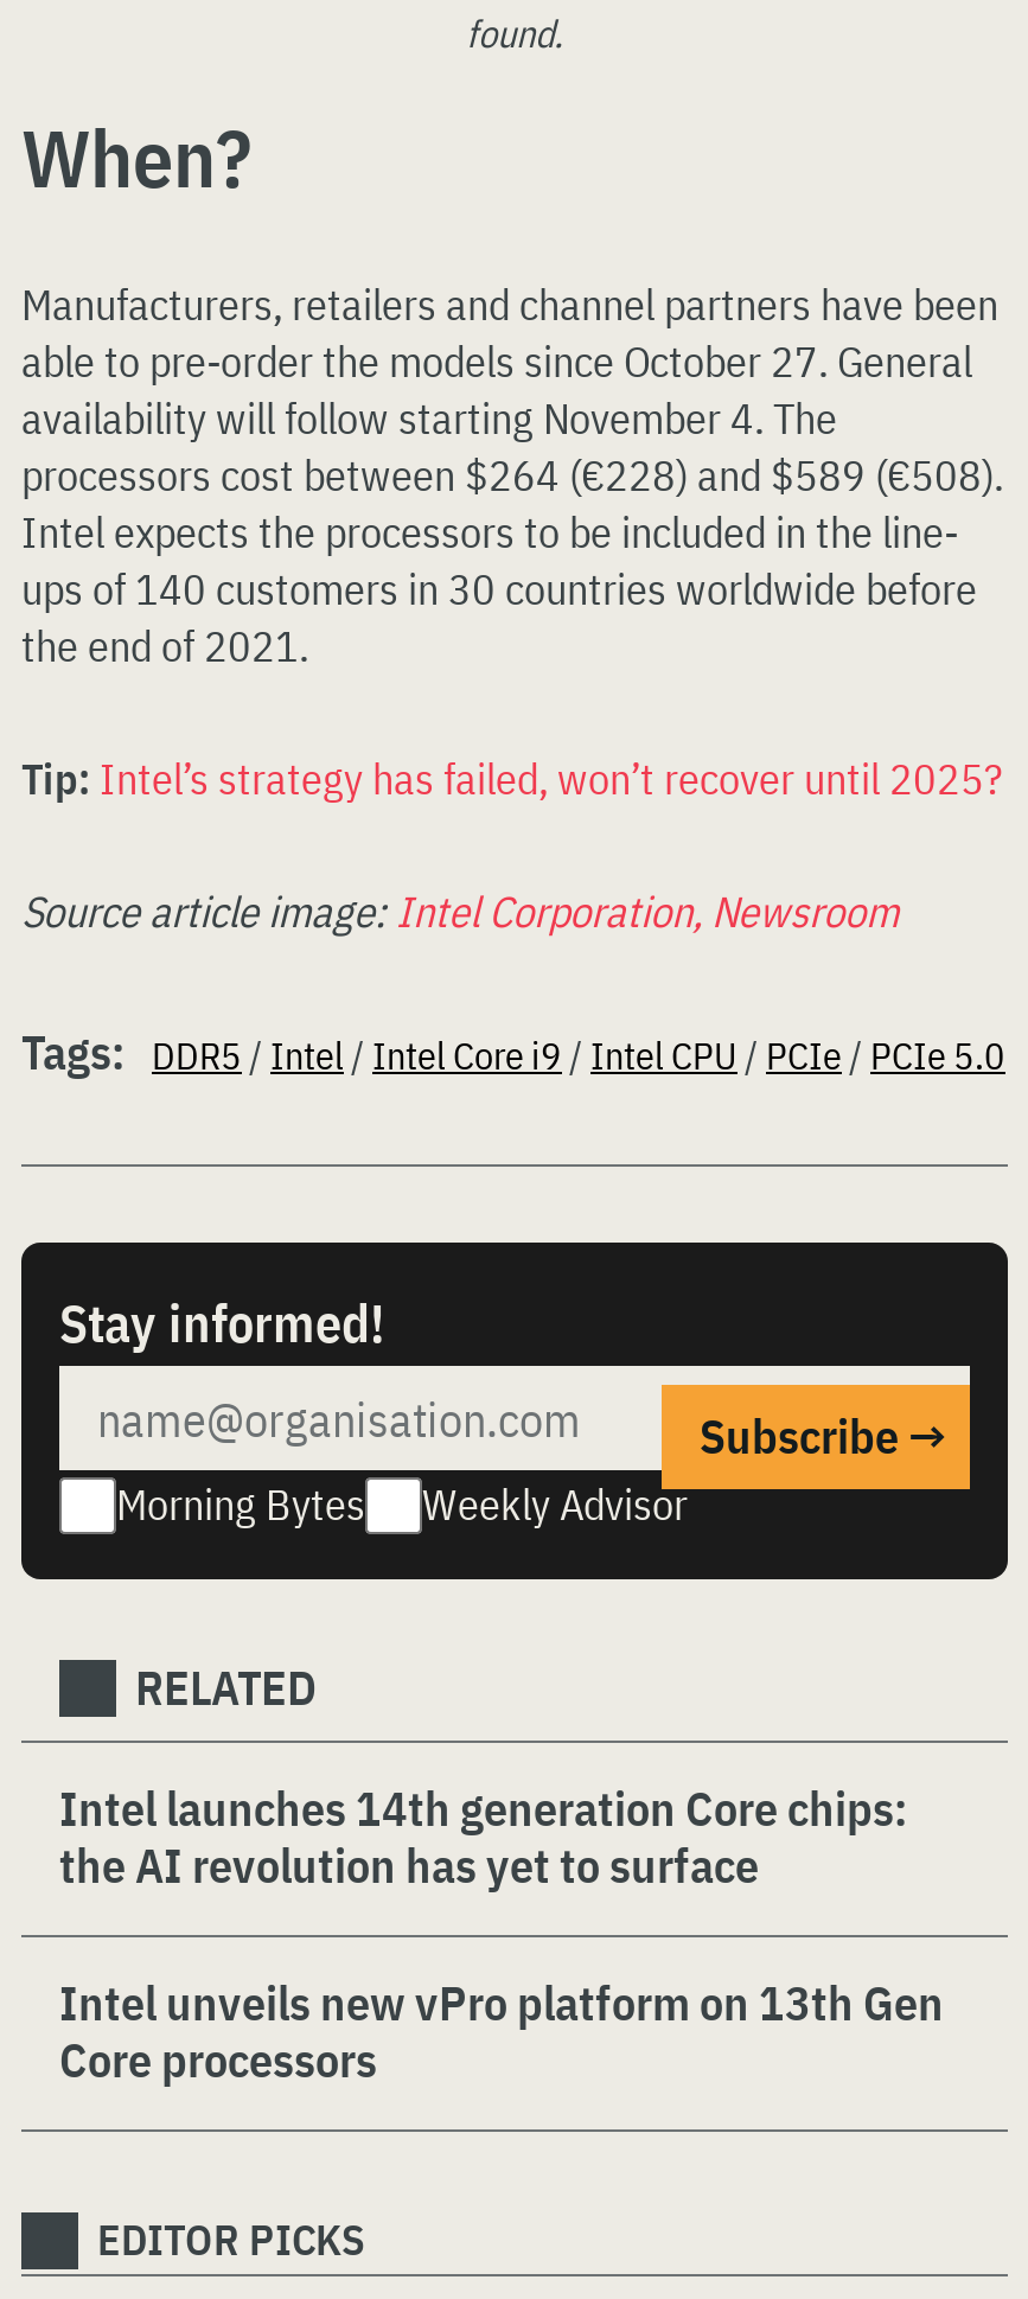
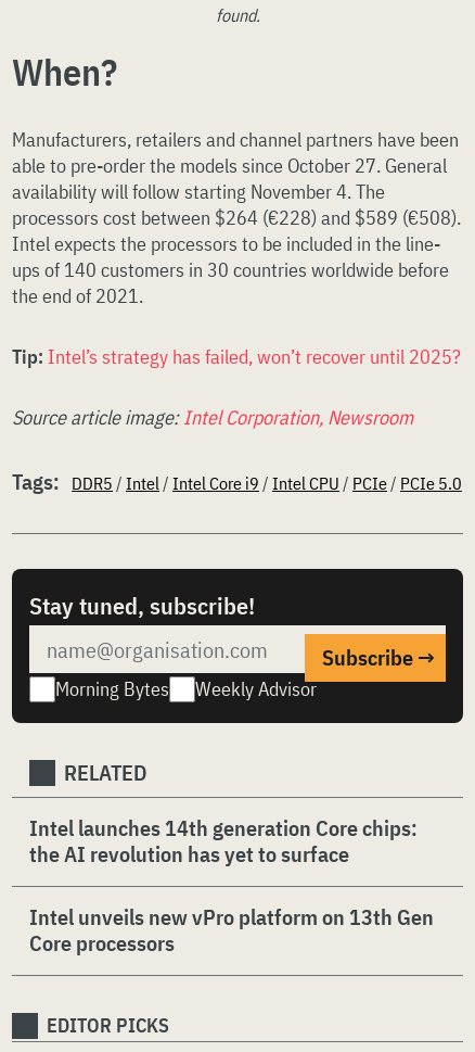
[59,1288,384,1357] Stay informed! -> [29,590,255,621] Stay tuned, subscribe!

